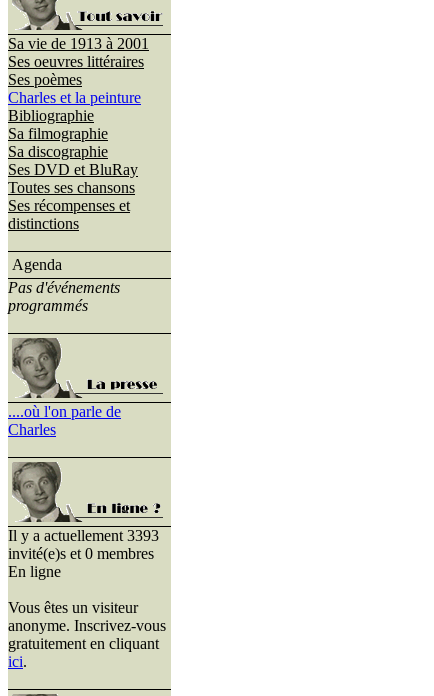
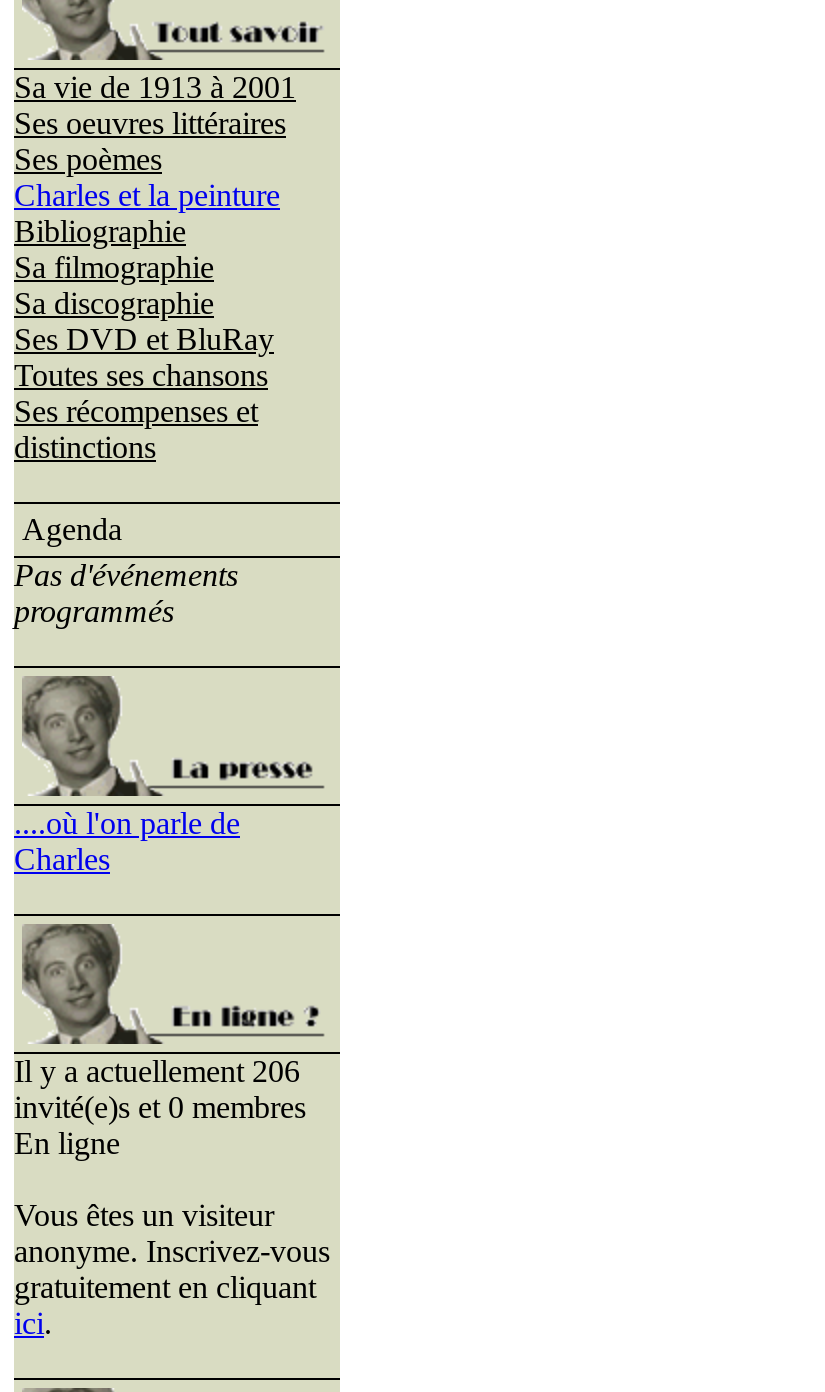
[8,527,159,544] Il y a actuellement 3393 -> [14,1054,300,1088] Il y a actuellement 206

